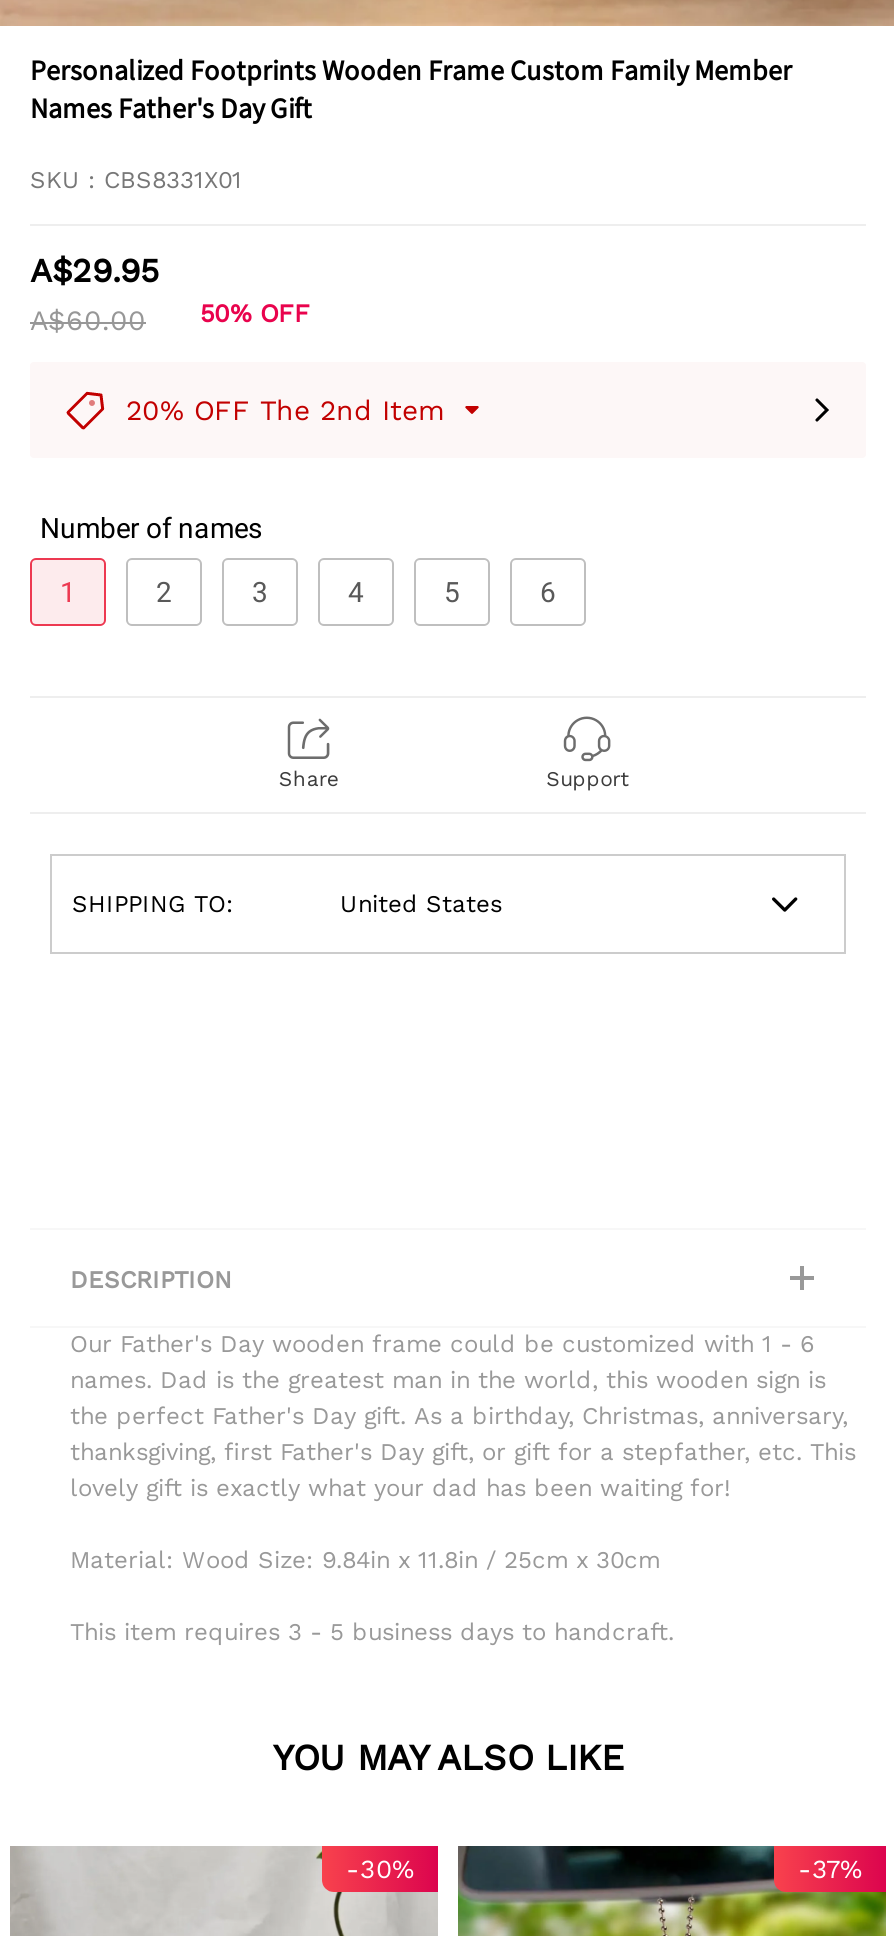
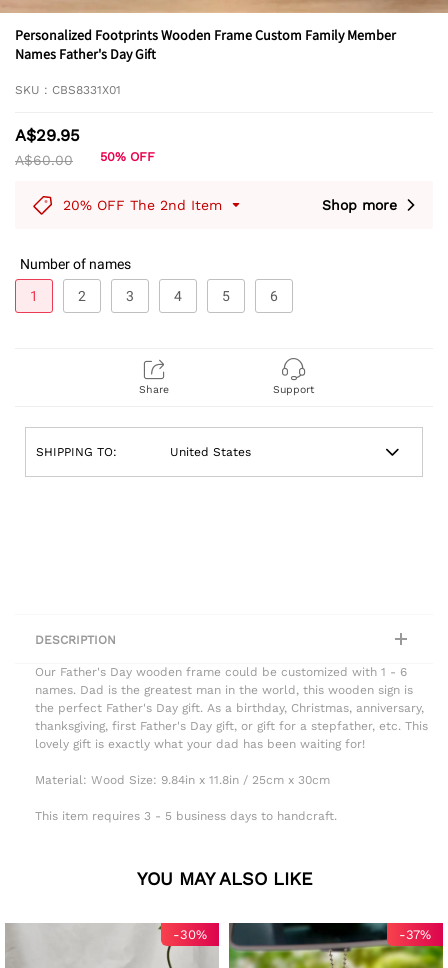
none -> [322,197,397,213] Shop more

